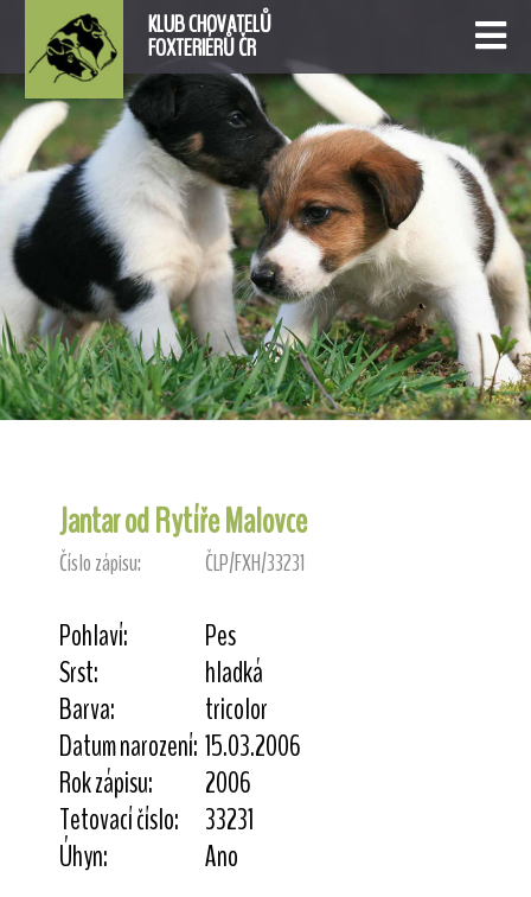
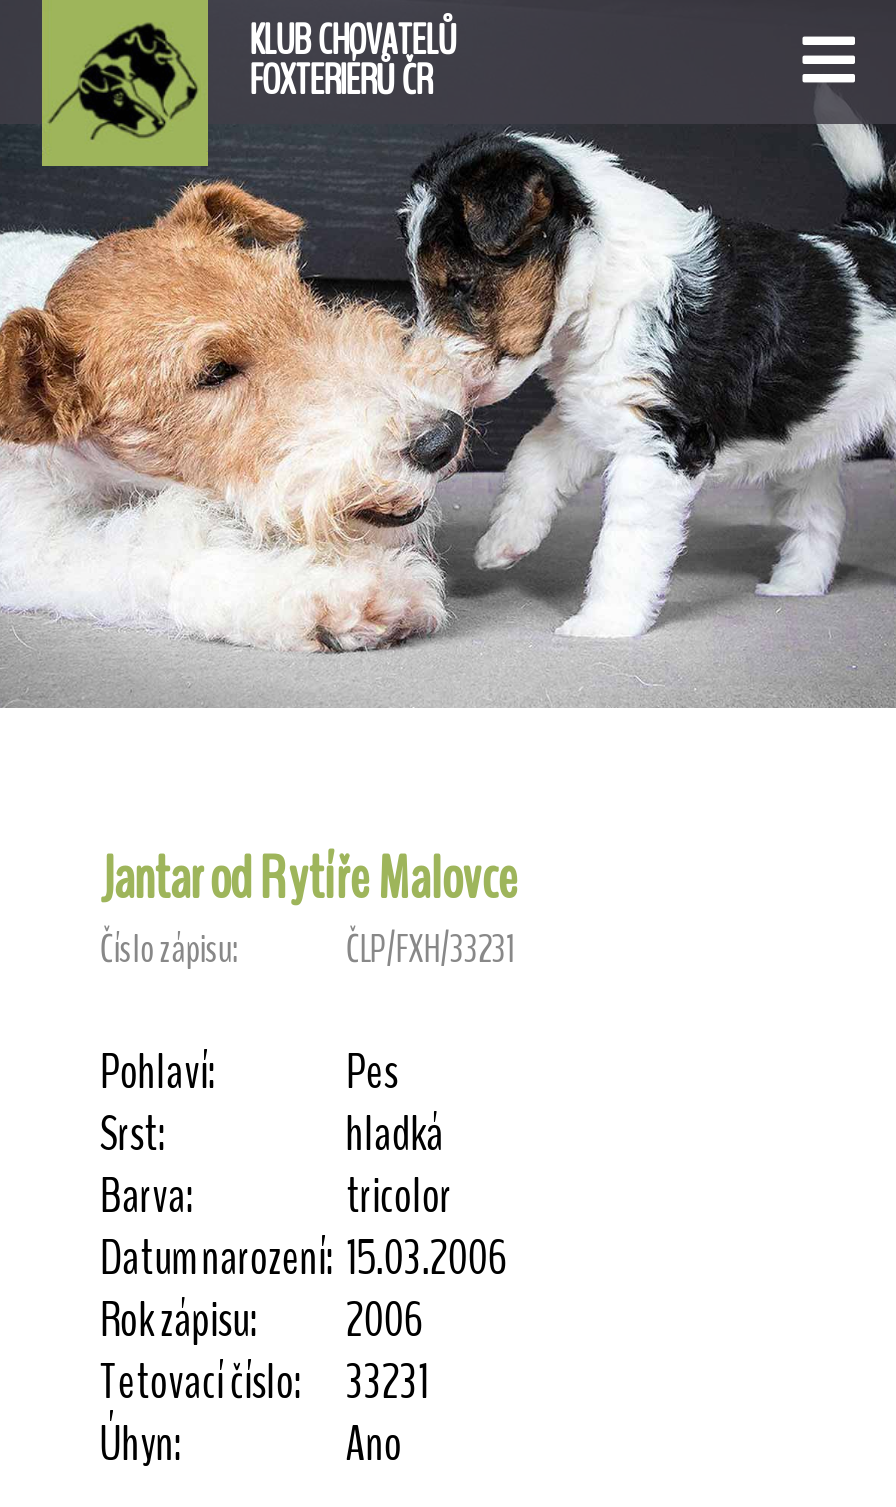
[4,56,527,420] [image] -> [6,92,890,708] [image]

